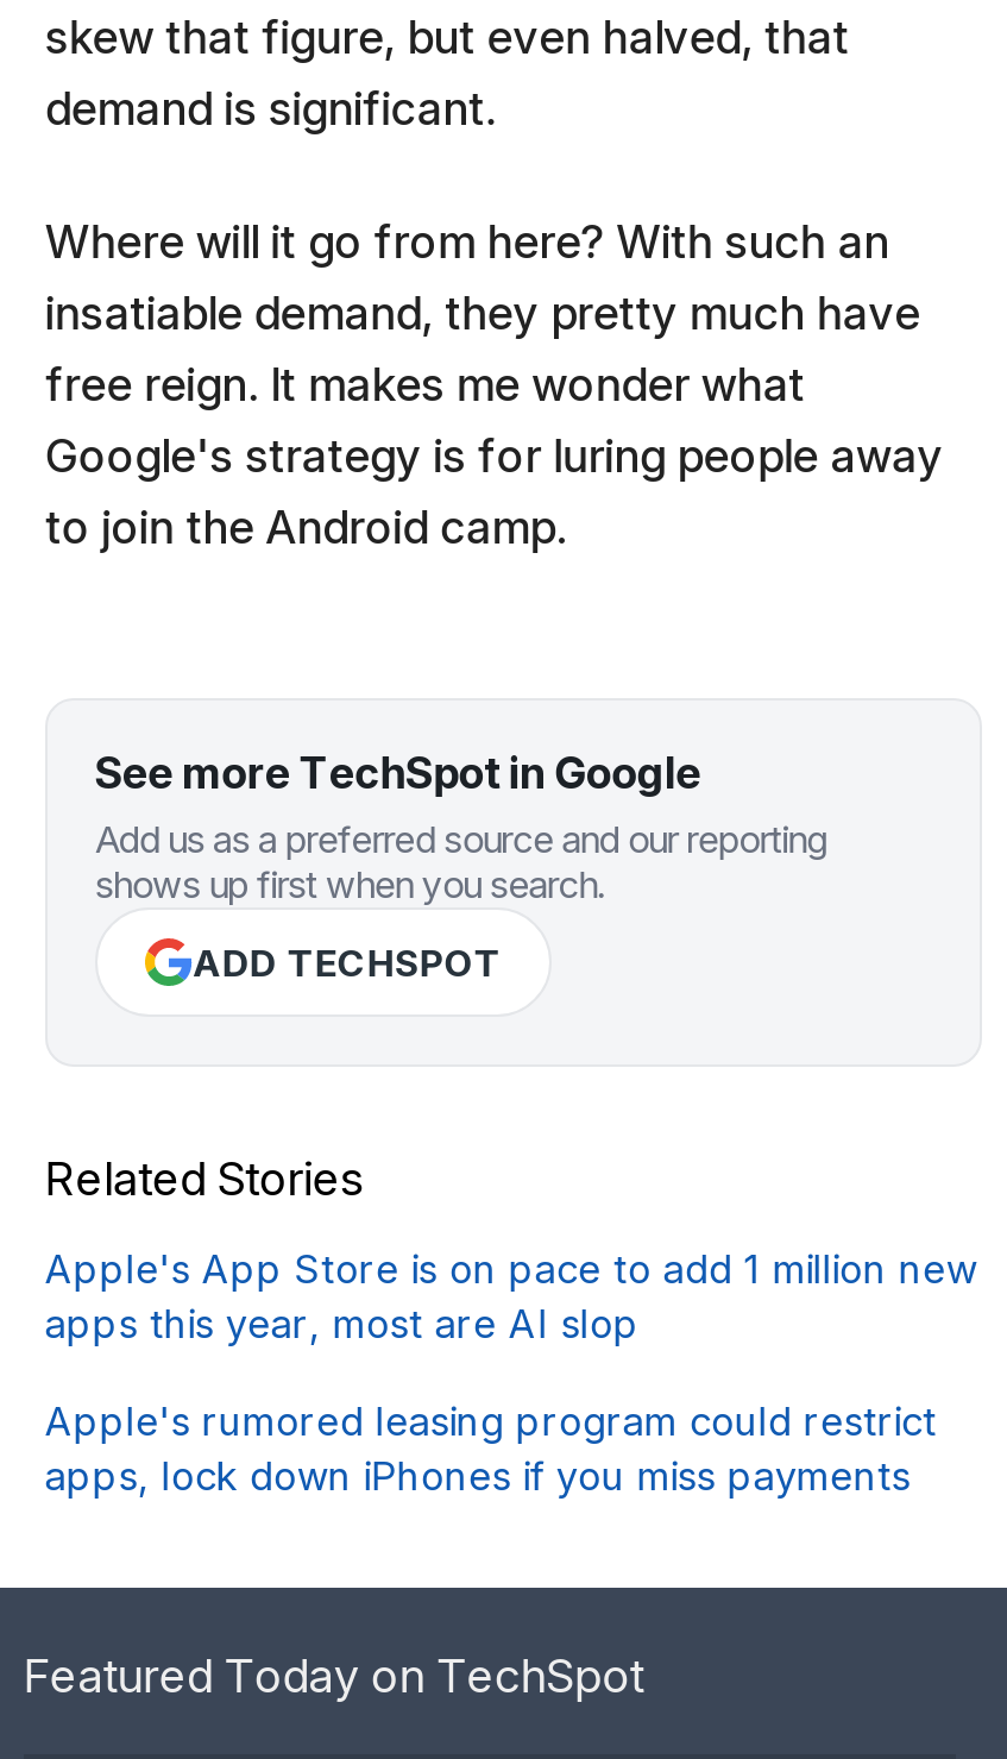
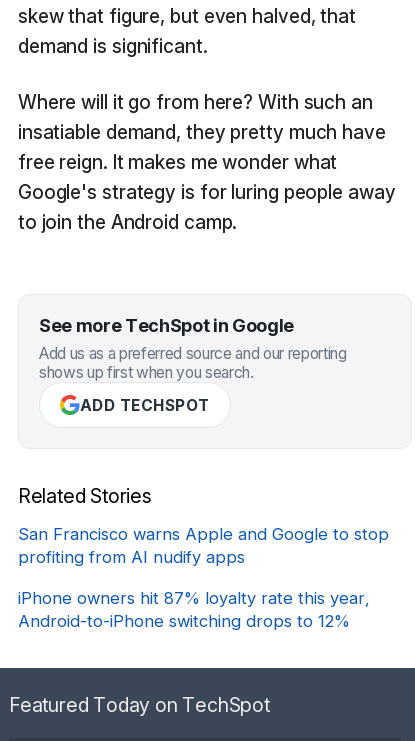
[45,1245,977,1347] Apple's App Store is on pace to add 1 million new | apps this year, most are AI slop -> [18,524,389,567] San Francisco warns Apple and Google to stop | profiting from AI nudify apps
[45,1397,937,1500] Apple's rumored leasing program could restrict | apps, lock down iPhones if you miss payments -> [18,588,370,631] iPhone owners hit 87% loyalty rate this year, | Android-to-iPhone switching drops to 12%

